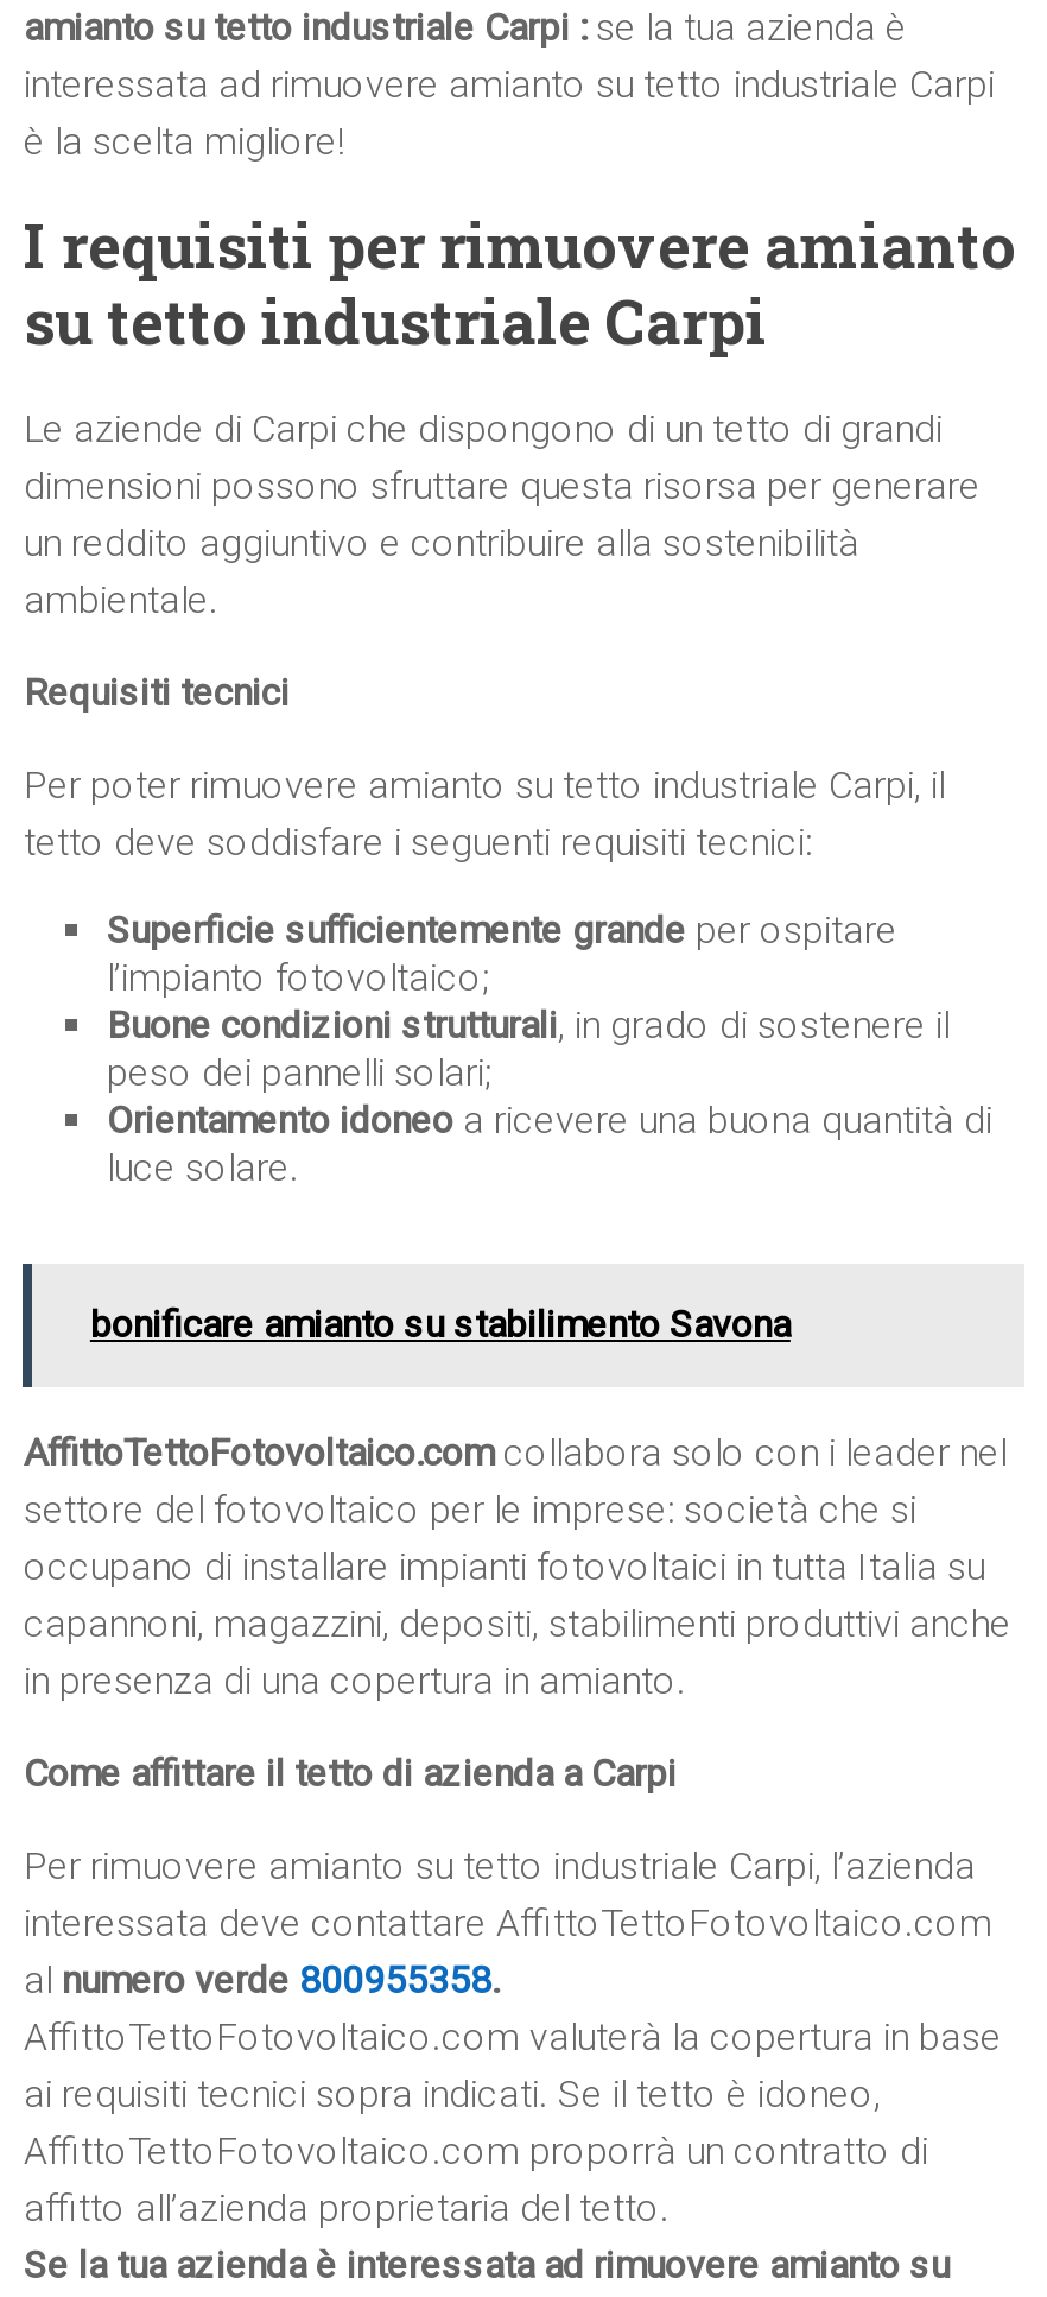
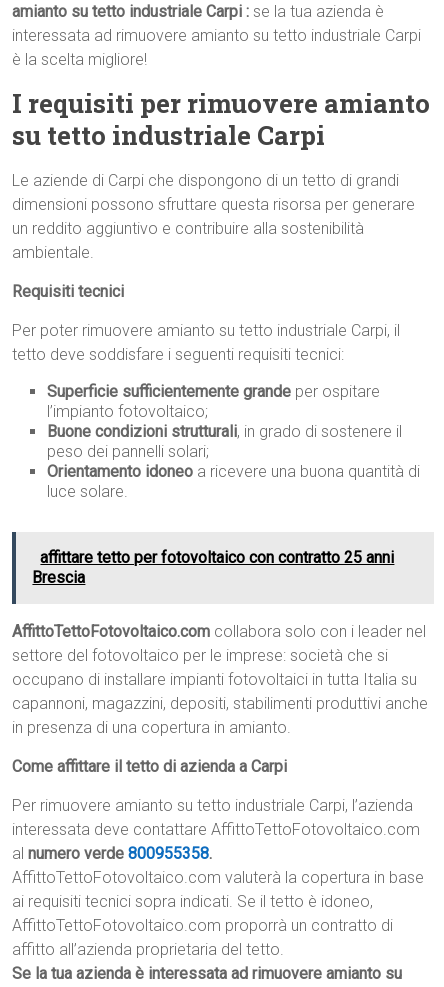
[90,1302,790,1347] bonificare amianto su stabilimento Savona -> [32,548,394,587] affittare tetto per fotovoltaico con contratto 25 anni | Brescia

